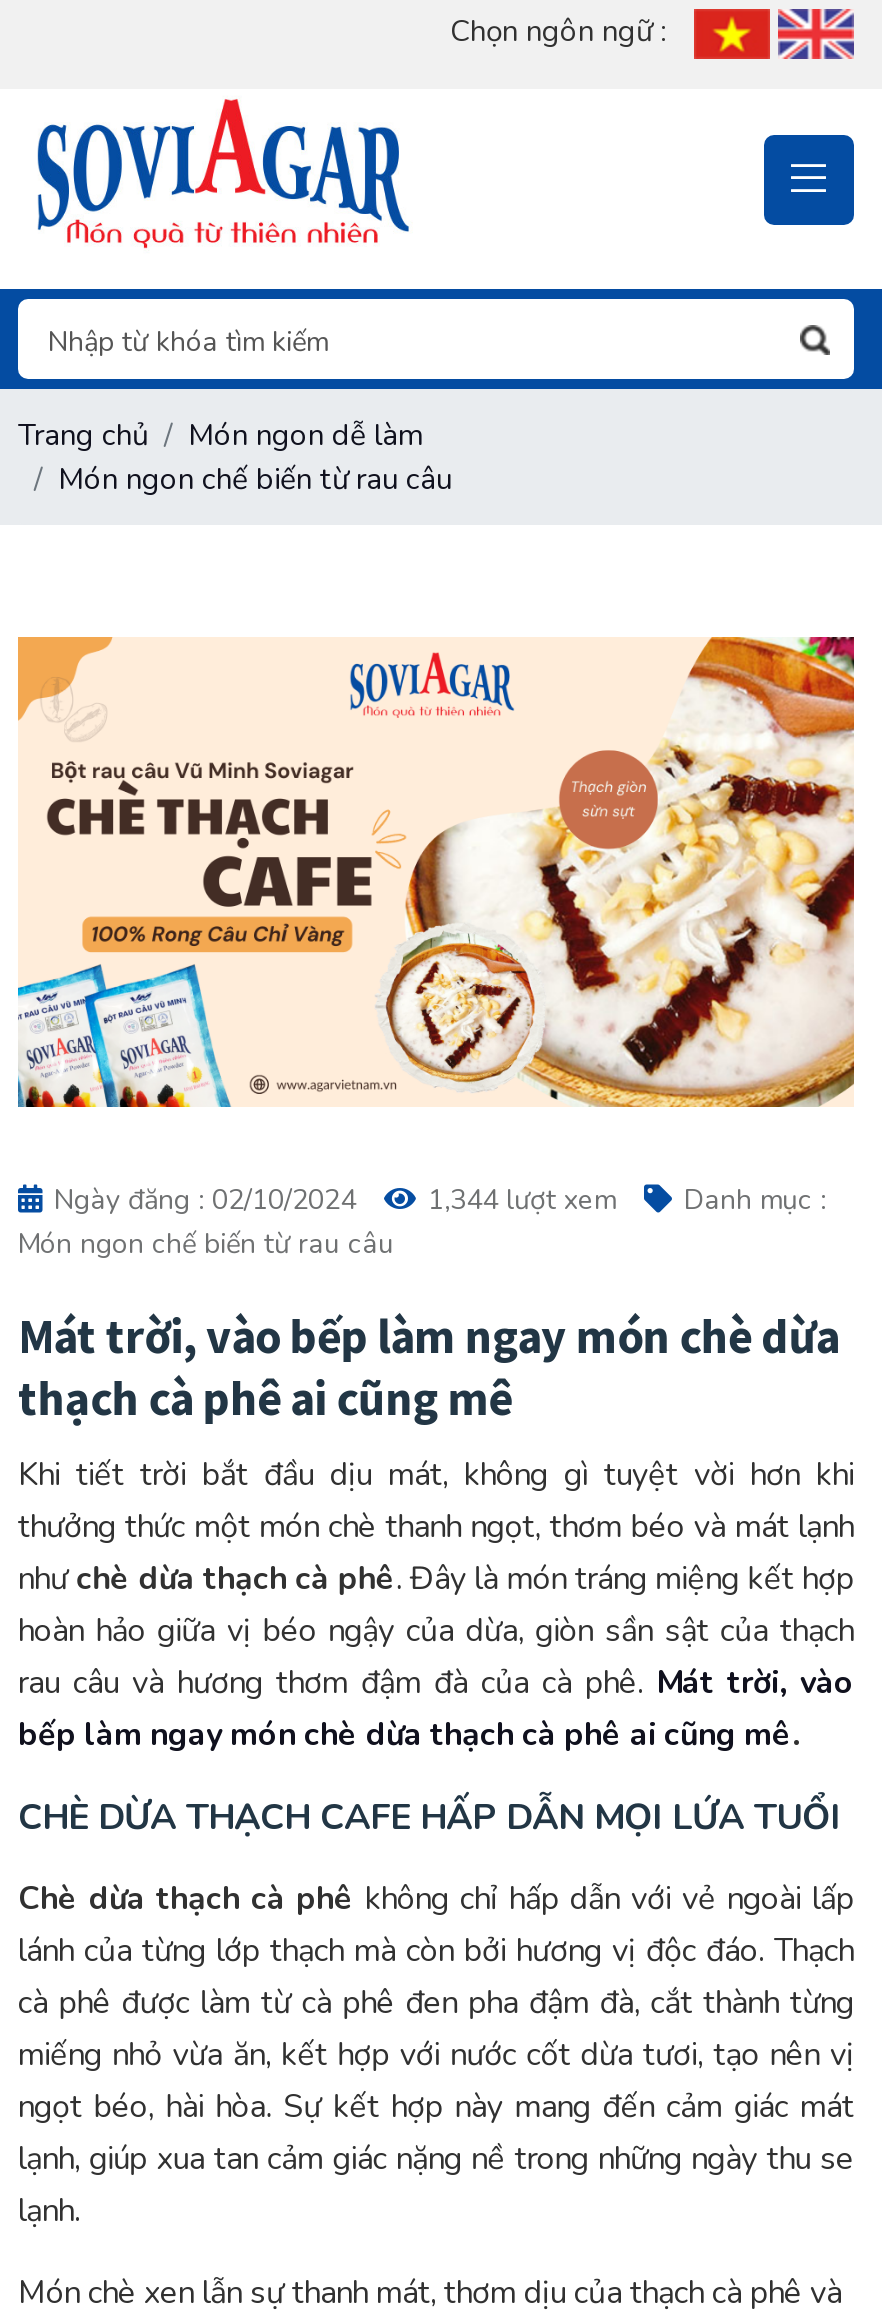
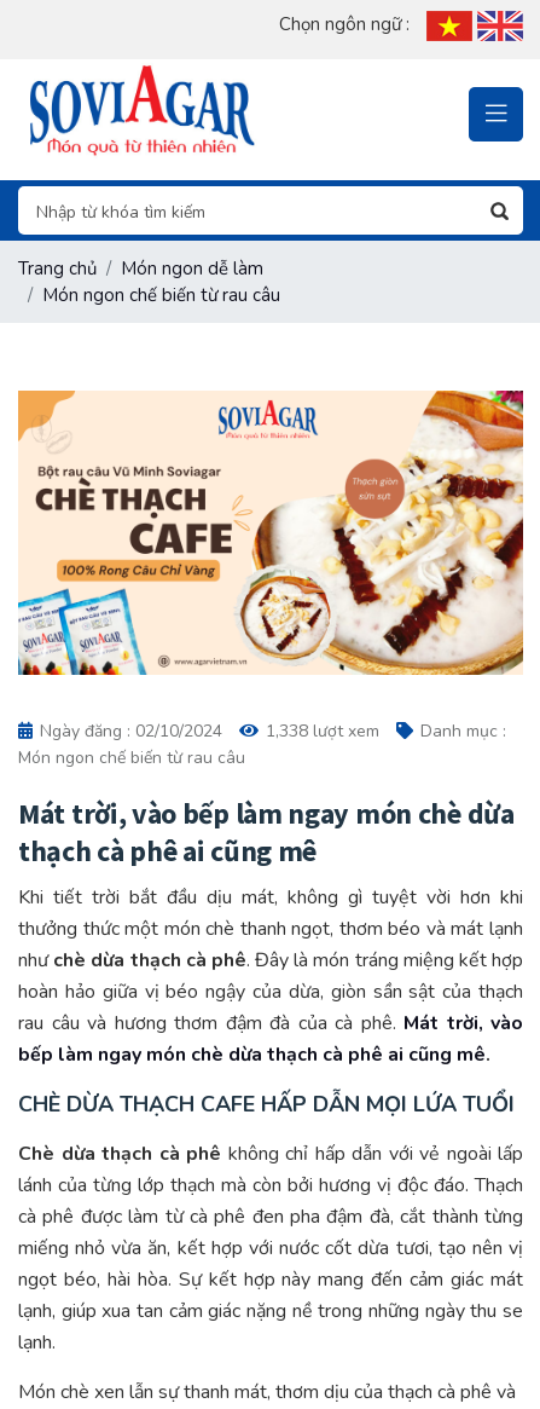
[46,1181,826,1219] Ngày đăng : 02/10/2024 1,344 lượt xem Danh mục : -> [35,720,506,743] Ngày đăng : 02/10/2024 1,338 lượt xem Danh mục :

